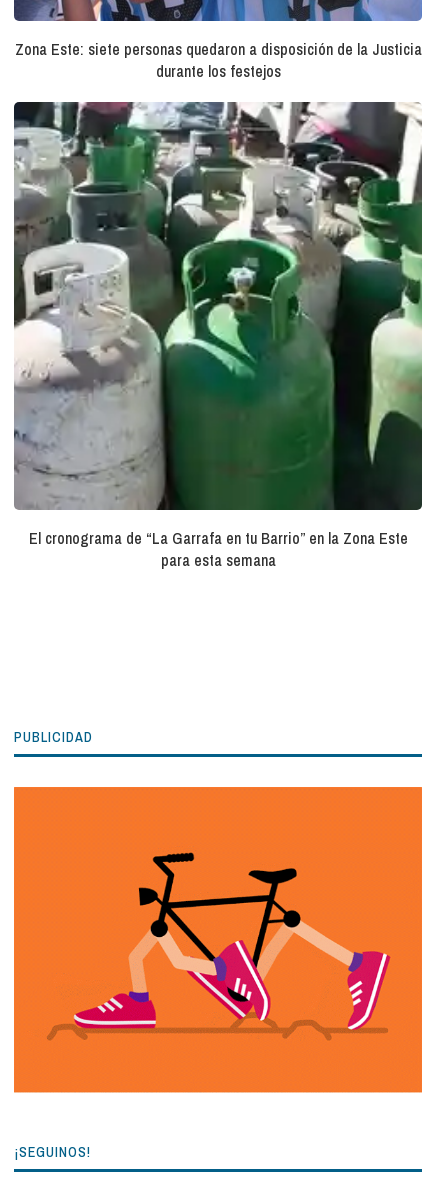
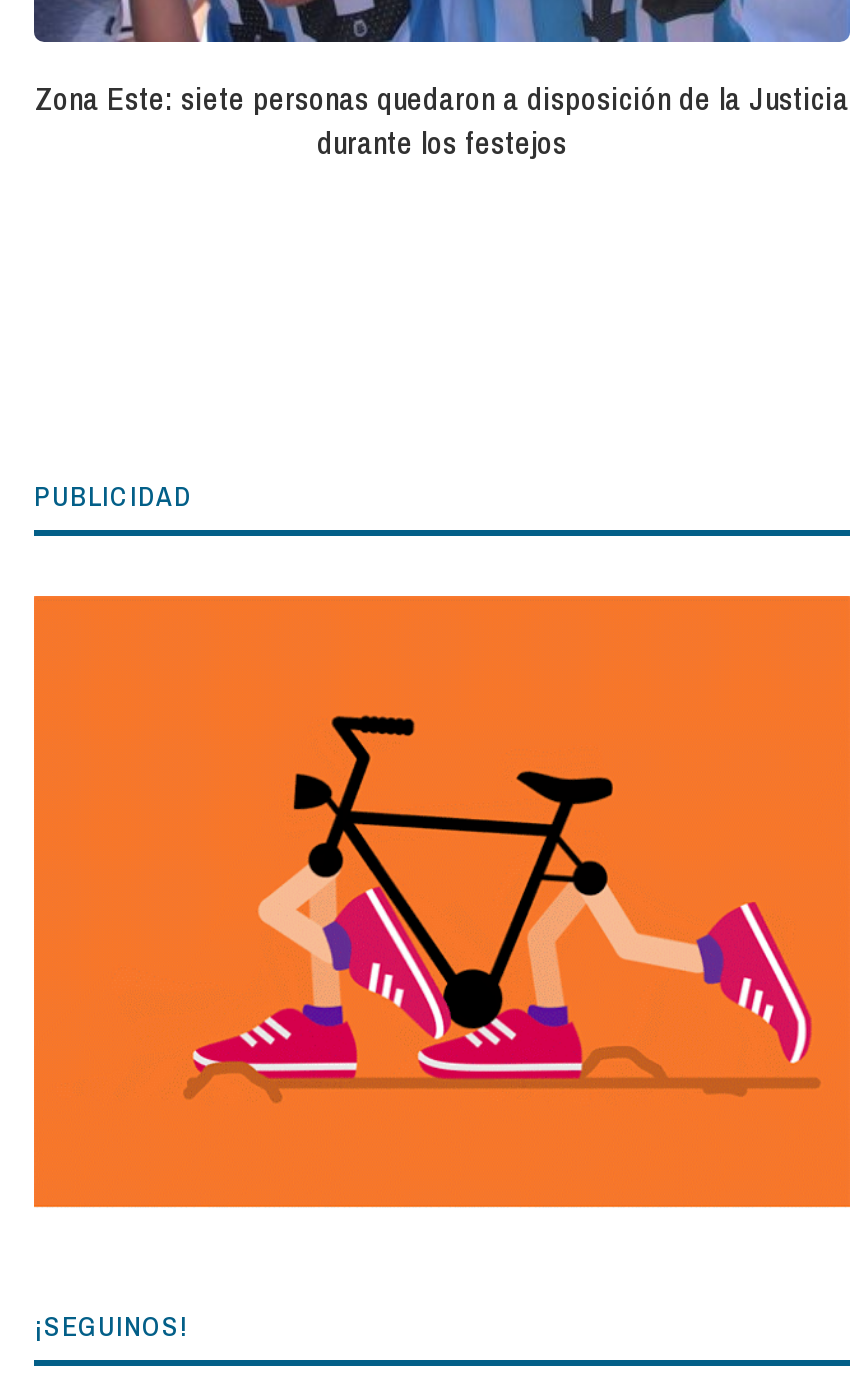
[14,101,423,571] [image] | El cronograma de “La Garrafa en tu Barrio” en la Zona Este | para esta semana -> none
moved [47,847,406,1040] -> [102,714,820,1102]: [image]

